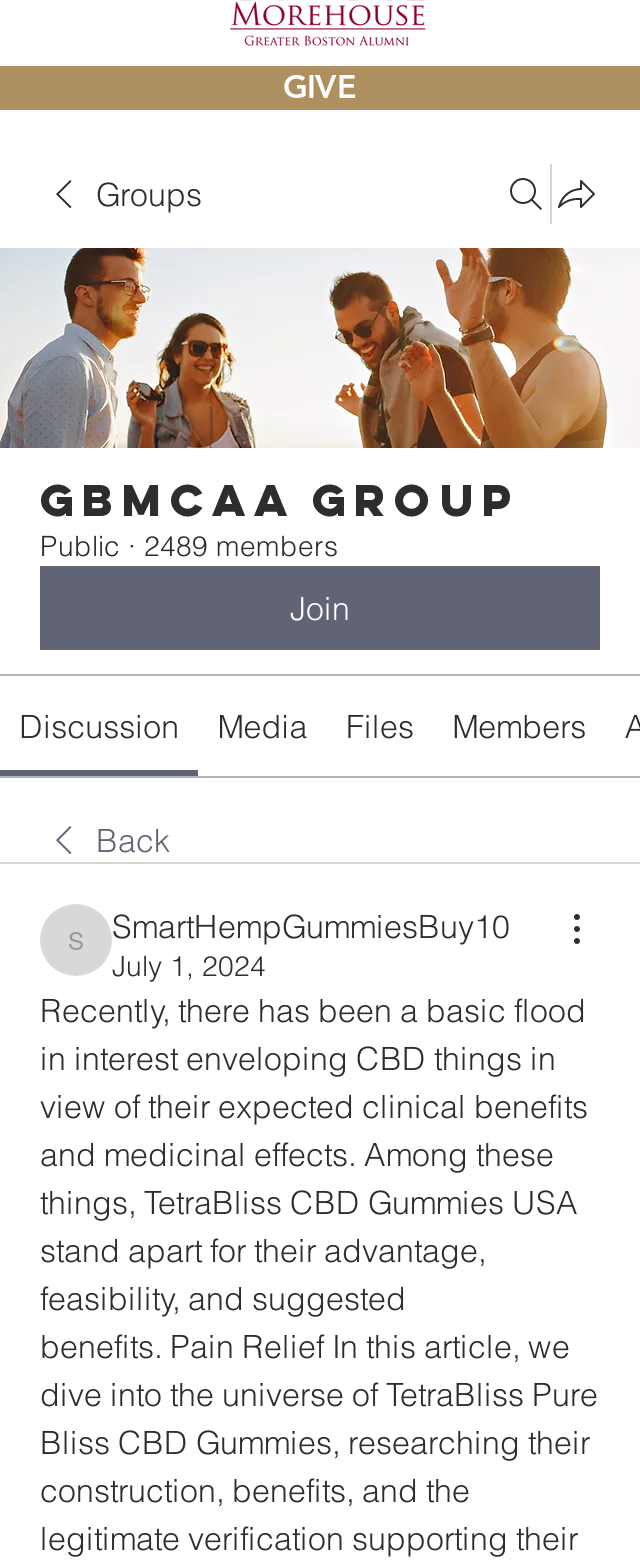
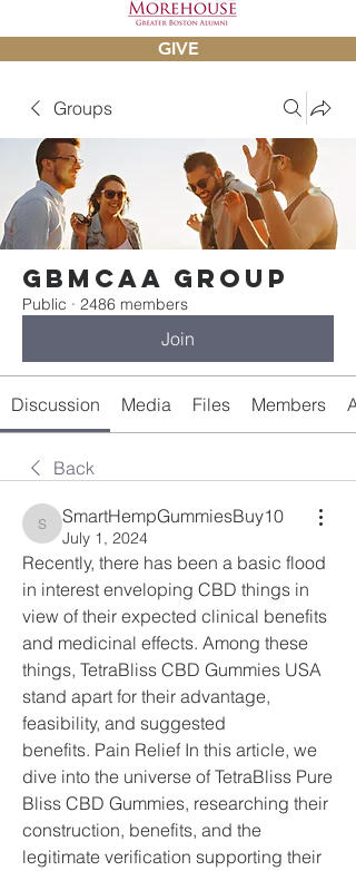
[40,528,338,564] Public · 2489 members -> [22,294,188,314] Public · 2486 members

